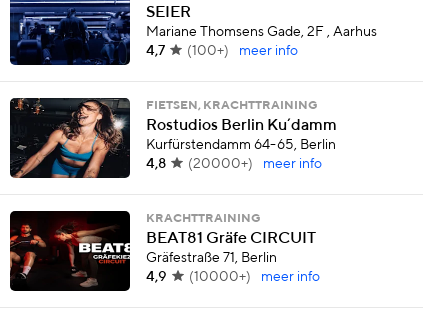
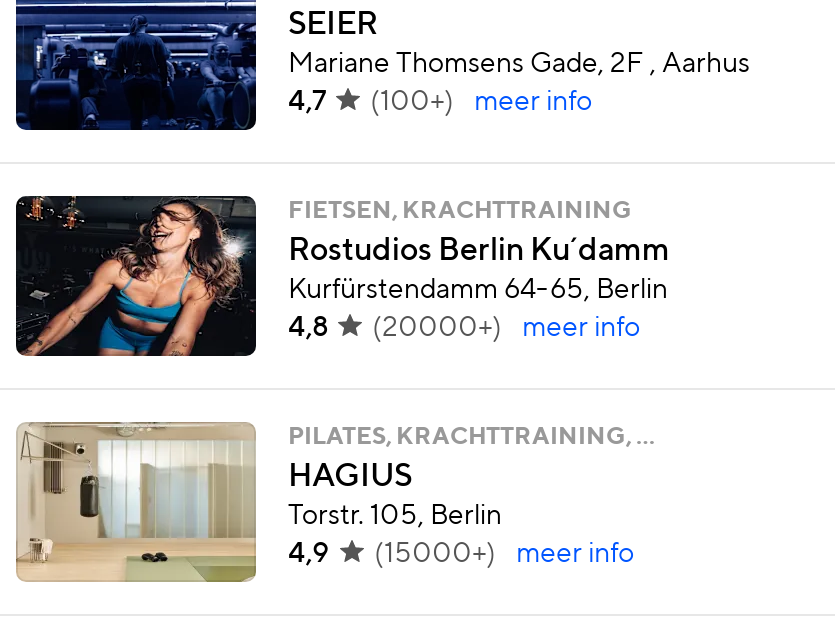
[9,210,316,292] [image] | KRACHTTRAINING | BEAT81 Gräfe CIRCUIT | Gräfestraße 71, Berlin -> [14,422,654,584] [image] | PILATES, KRACHTTRAINING, … | HAGIUS | Torstr. 105, Berlin
[146,270,320,284] 4,9 (10000+) meer info -> [288,540,634,568] 4,9 (15000+) meer info

